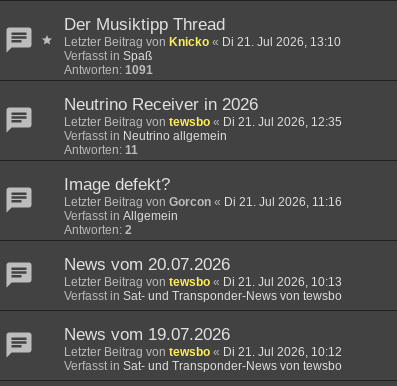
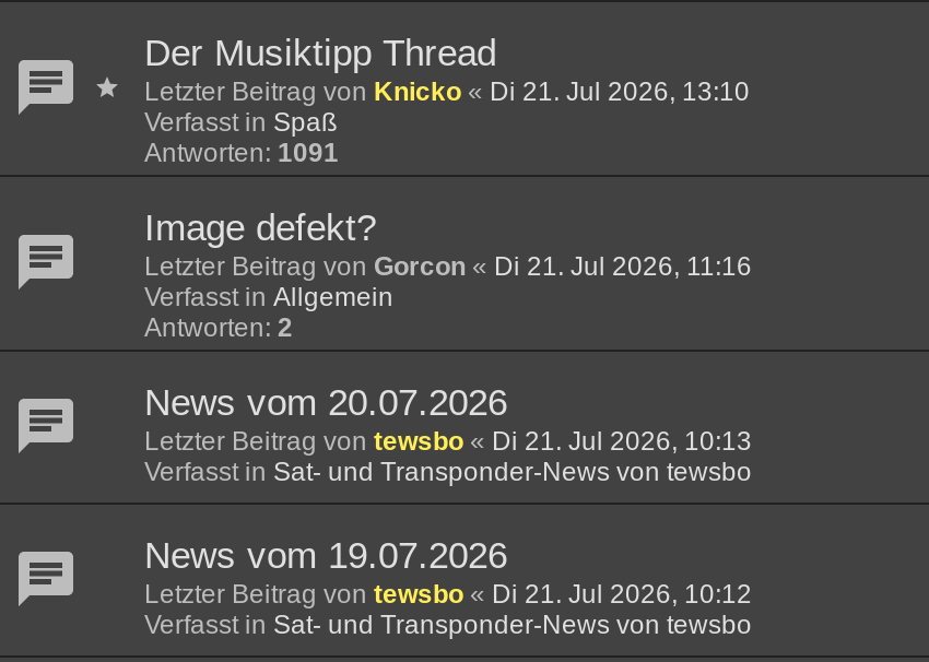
[64,95,342,157] Neutrino Receiver in 2026 | Letzter Beitrag von tewsbo «Di 21. Jul 2026, 12:35 | Verfasst in Neutrino allgemein | Antworten: 11 -> none

